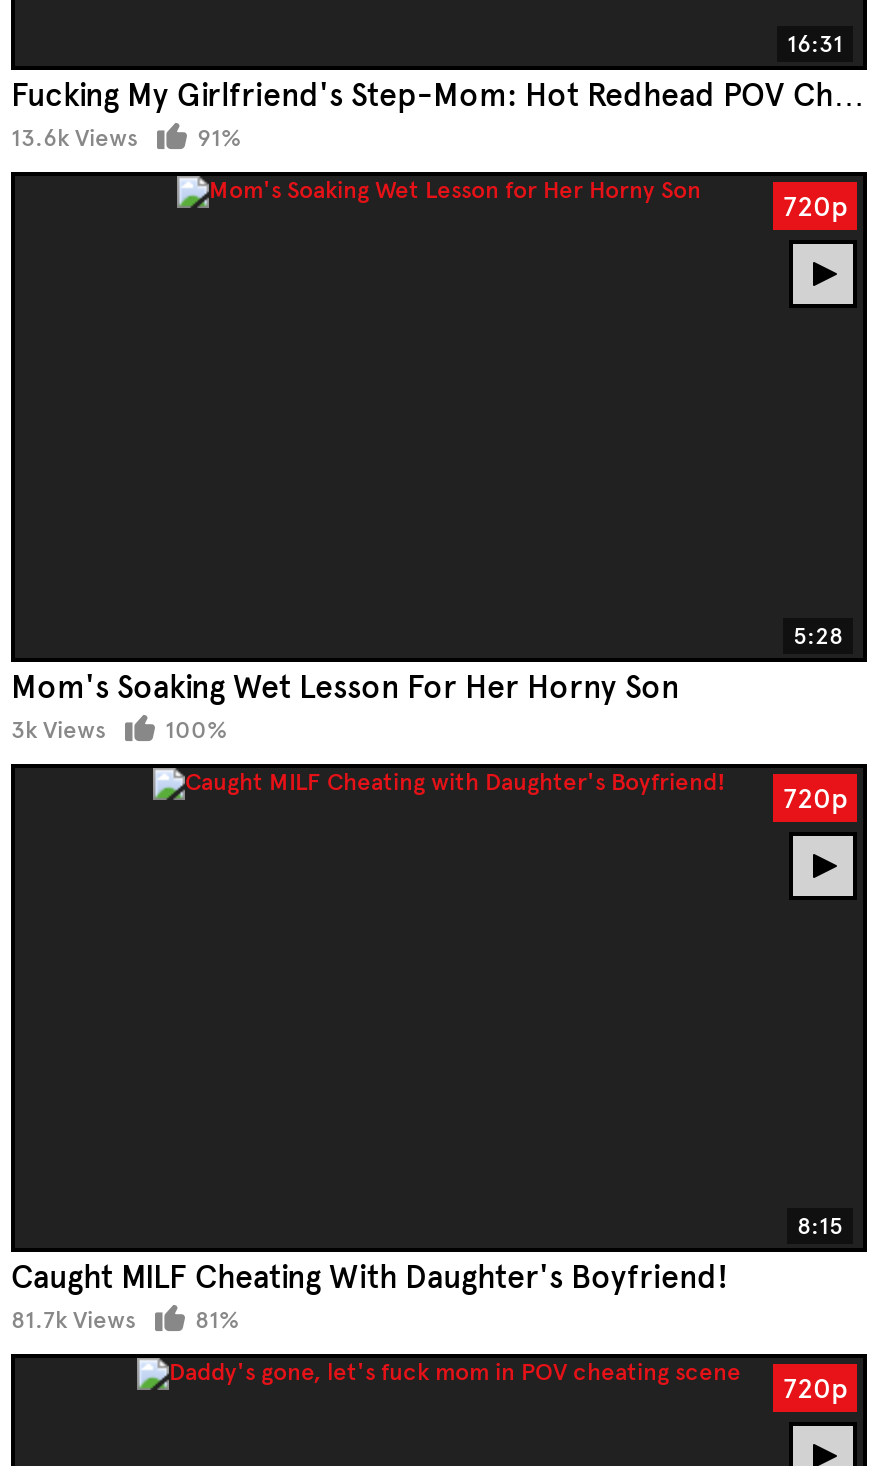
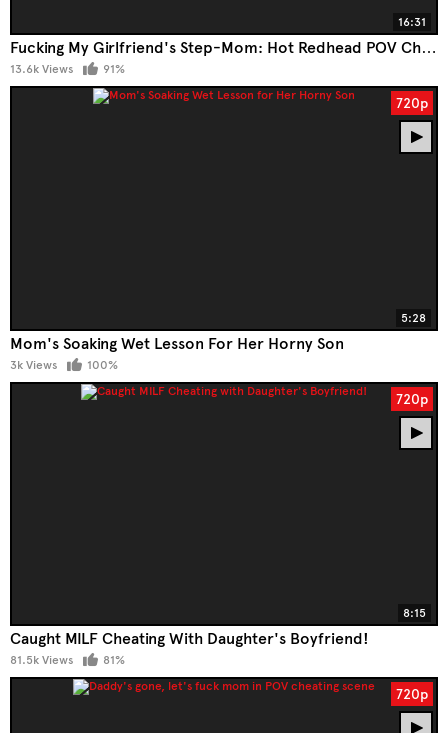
[11,1307,135,1335] 81.7k Views -> [10,653,73,667] 81.5k Views

